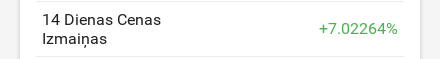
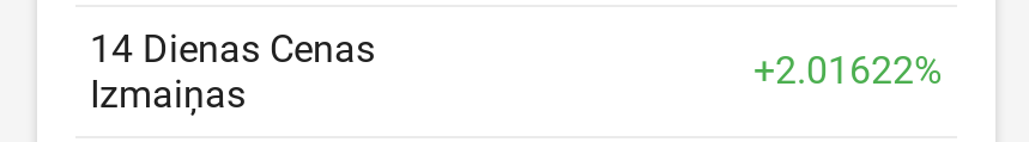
[319,18,398,37] +7.02264% -> [753,47,943,92] +2.01622%

